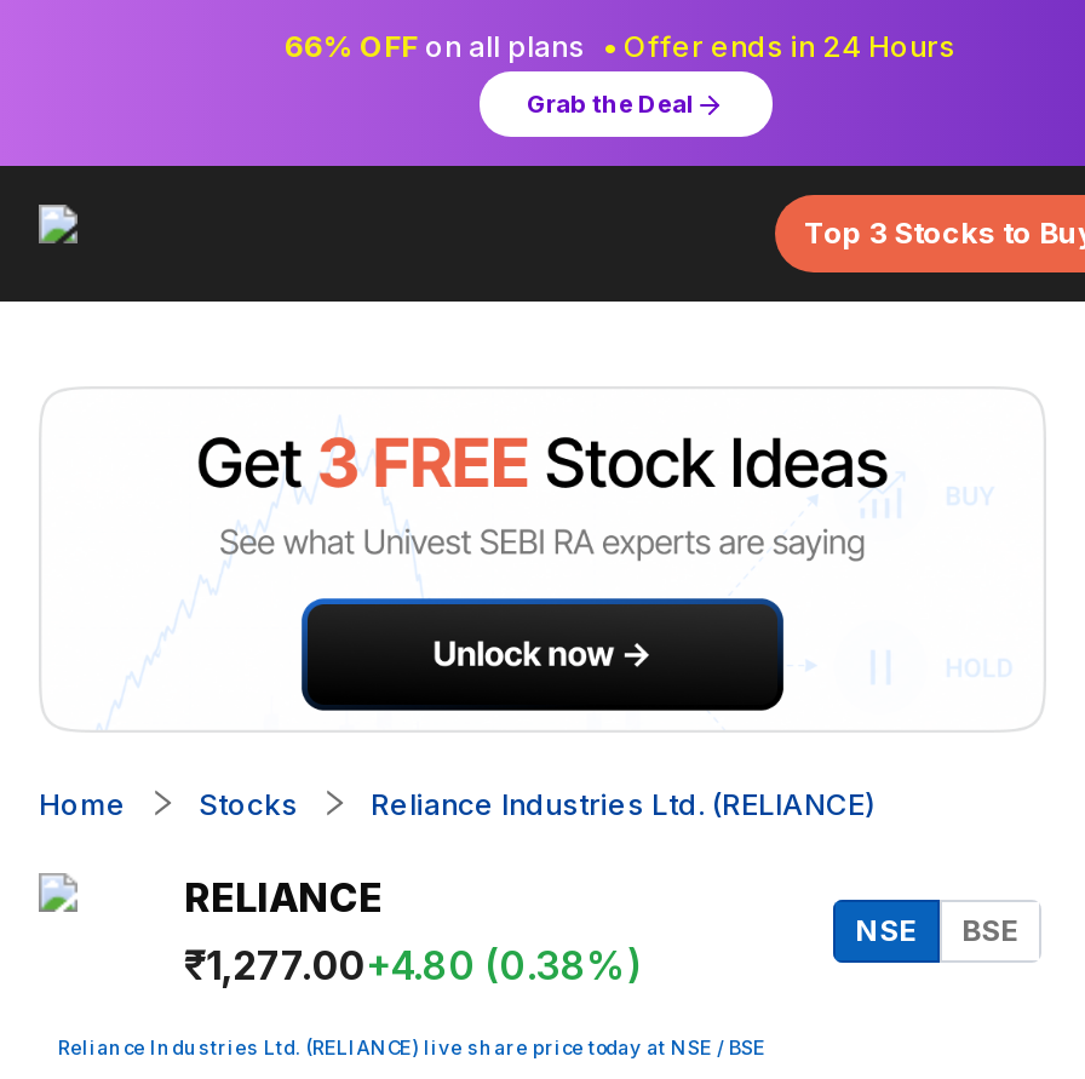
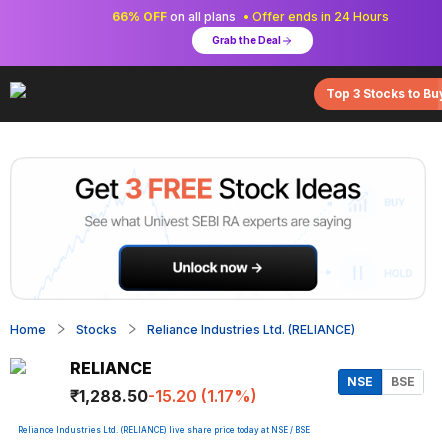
[184,942,642,990] ₹1,277.00+4.80 (0.38%) -> [70,386,257,406] ₹1,288.50-15.20 (1.17%)

